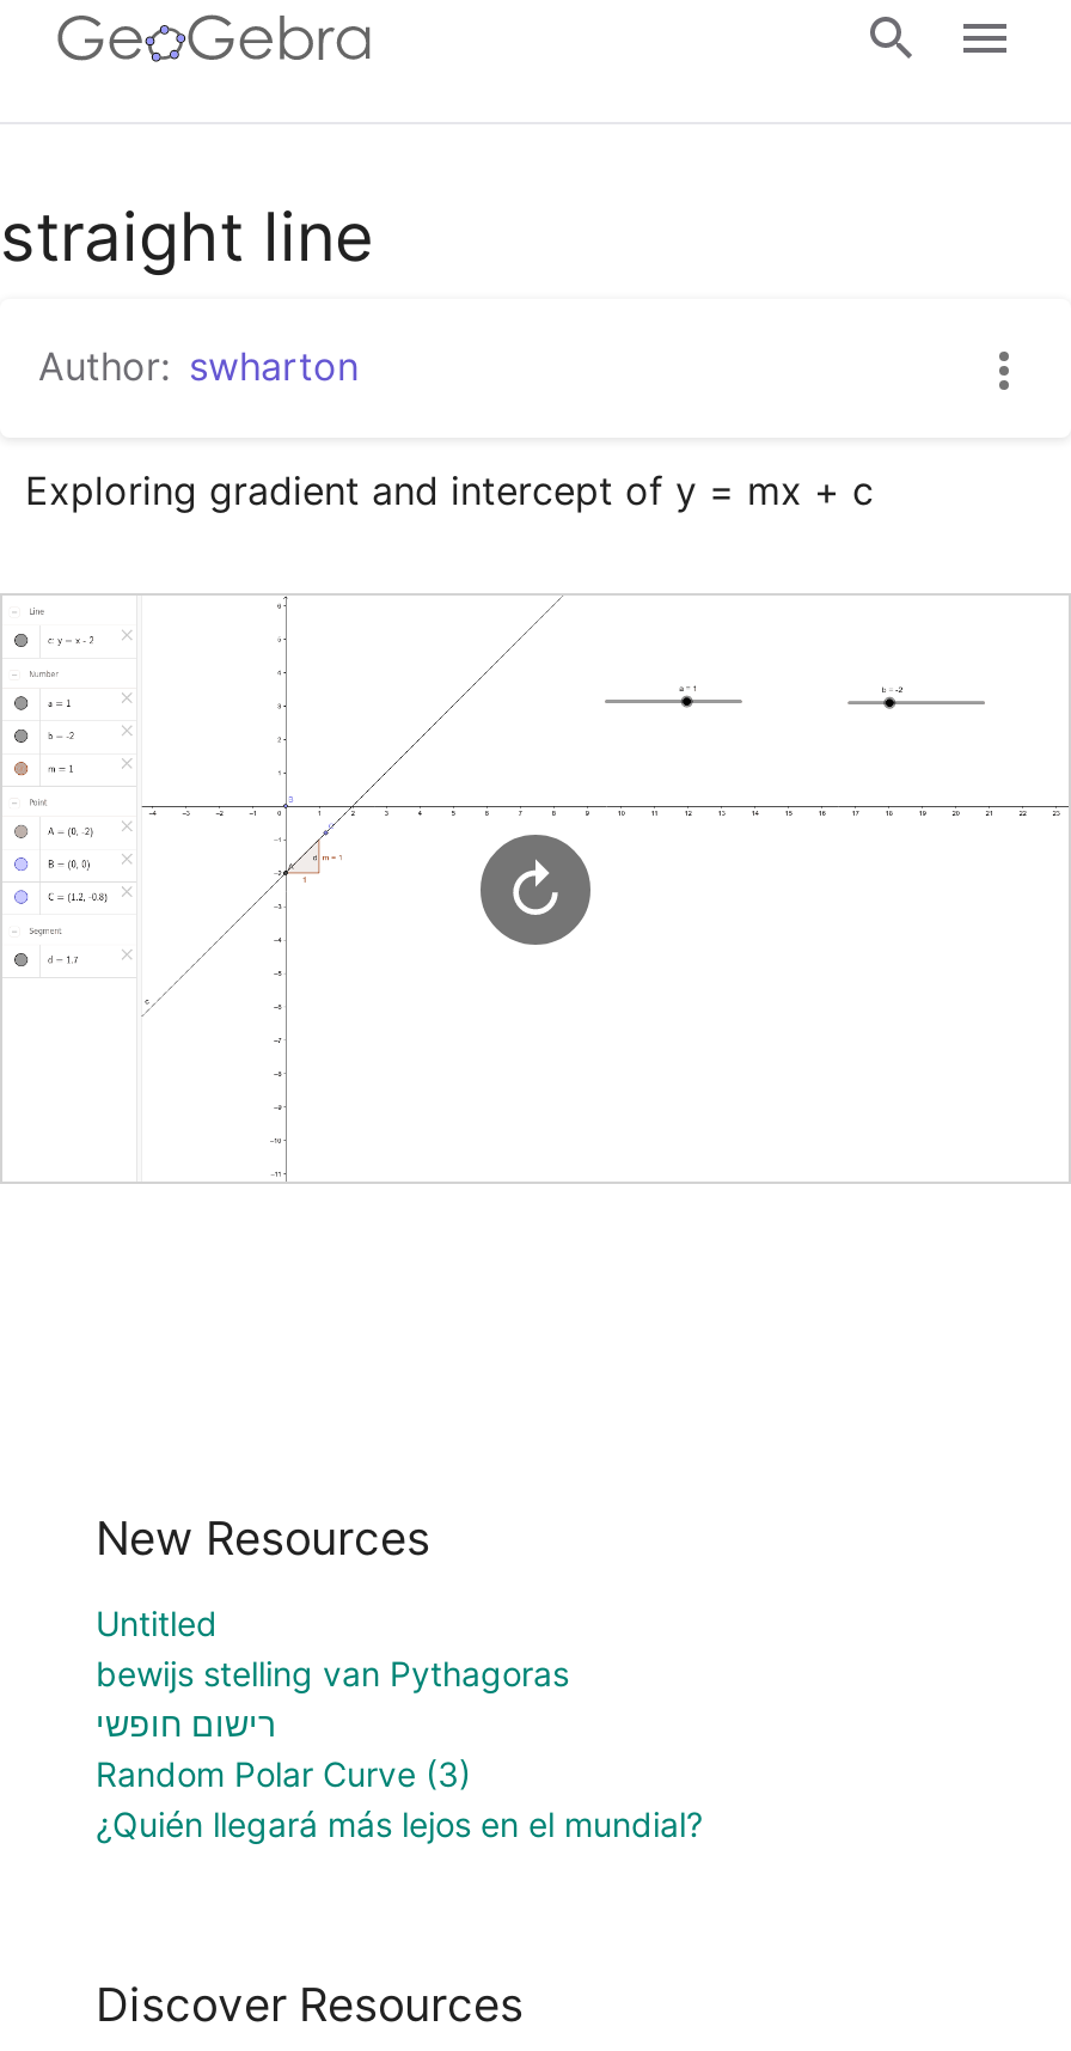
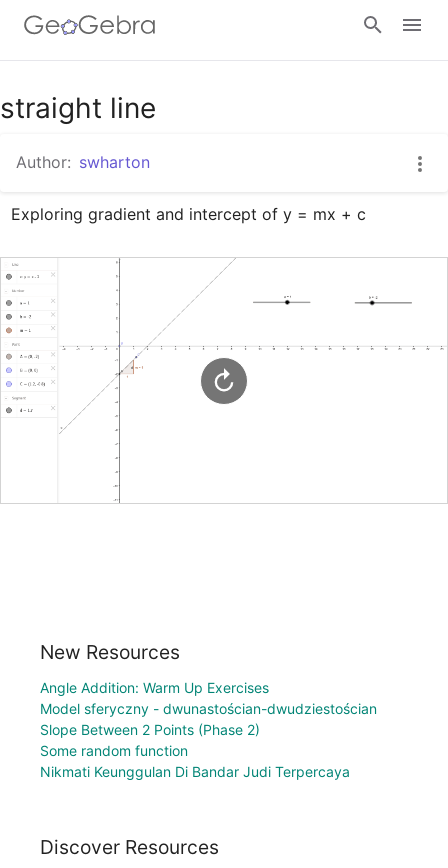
[96,1602,703,1844] Untitled | bewijs stelling van Pythagoras | רישום חופשי | Random Polar Curve (3) | ¿Quién llegará más lejos en el mundial? -> [40,679,377,780] Angle Addition: Warm Up Exercises | Model sferyczny - dwunastościan-dwudziestościan | Slope Between 2 Points (Phase 2) | Some random function | Nikmati Keunggulan Di Bandar Judi Terpercaya

